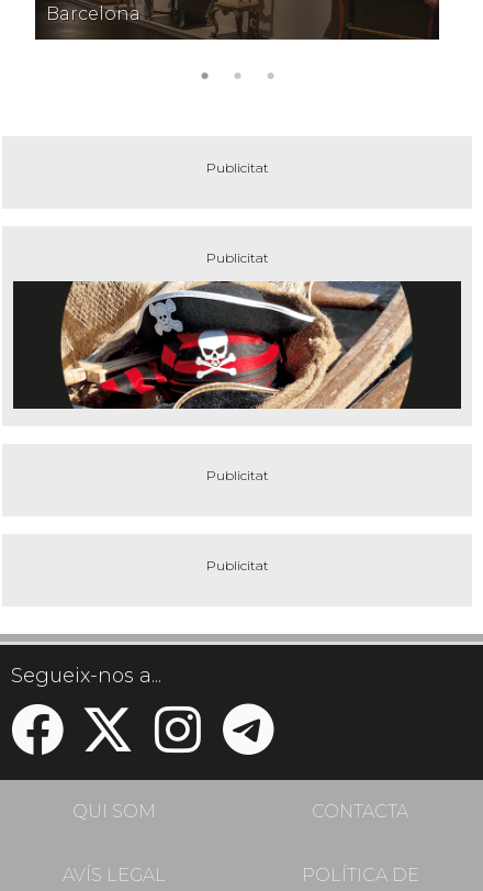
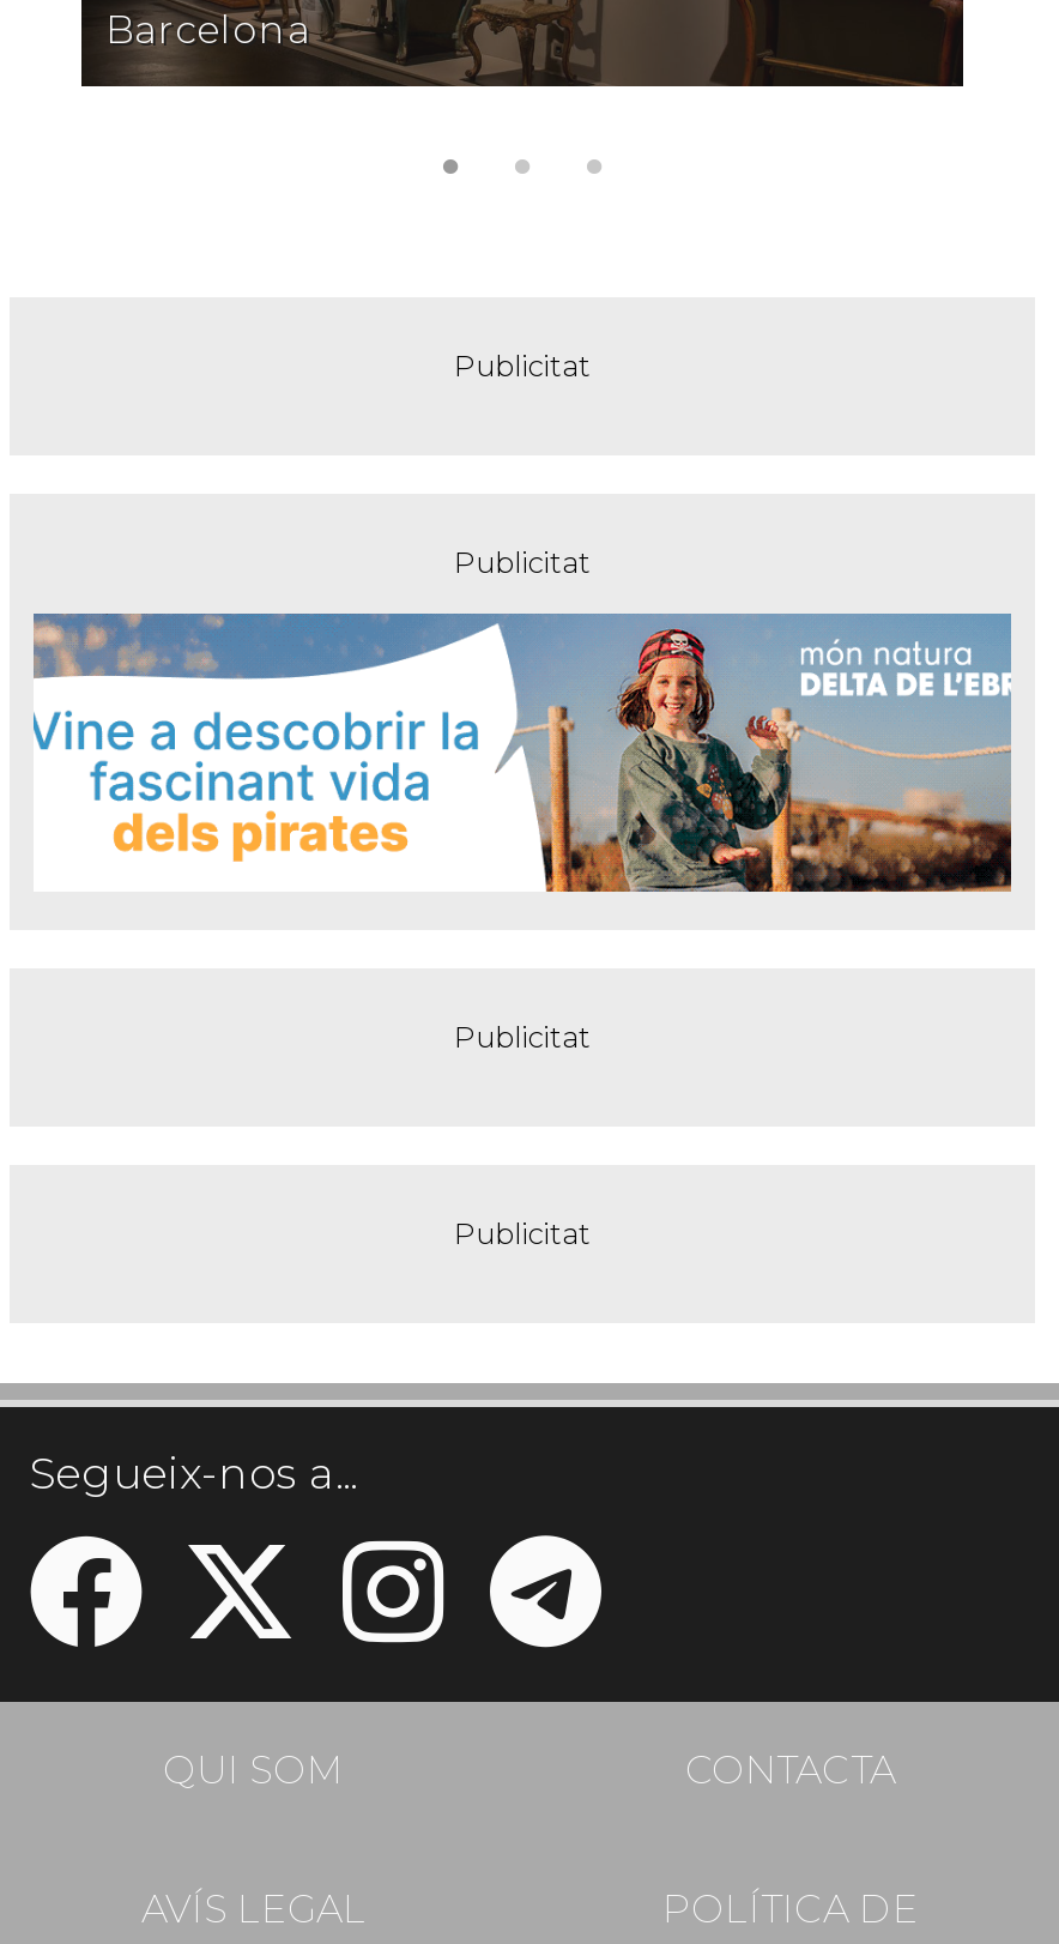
[12,280,462,410] [image] -> [31,611,1013,894] [image]

